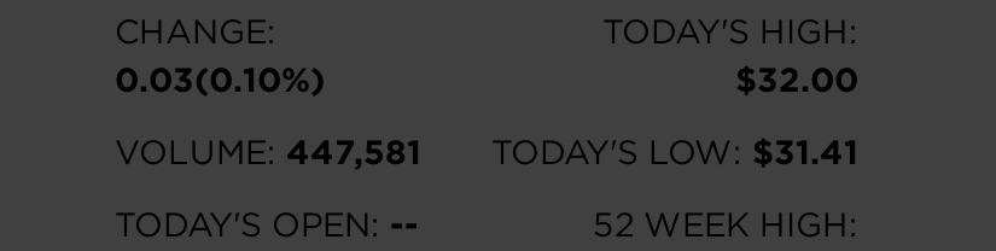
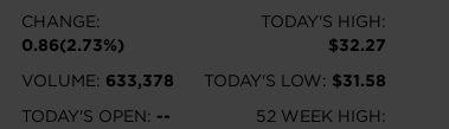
[115,60,325,99] 0.03(0.10%) -> [21,36,124,54] 0.86(2.73%)
[735,60,858,99] $32.00 -> [328,36,386,54] $32.27
[115,133,421,171] VOLUME: 447,581 -> [21,71,174,90] VOLUME: 633,378
[491,133,858,171] TODAY'S LOW: $31.41 -> [204,71,386,90] TODAY'S LOW: $31.58

